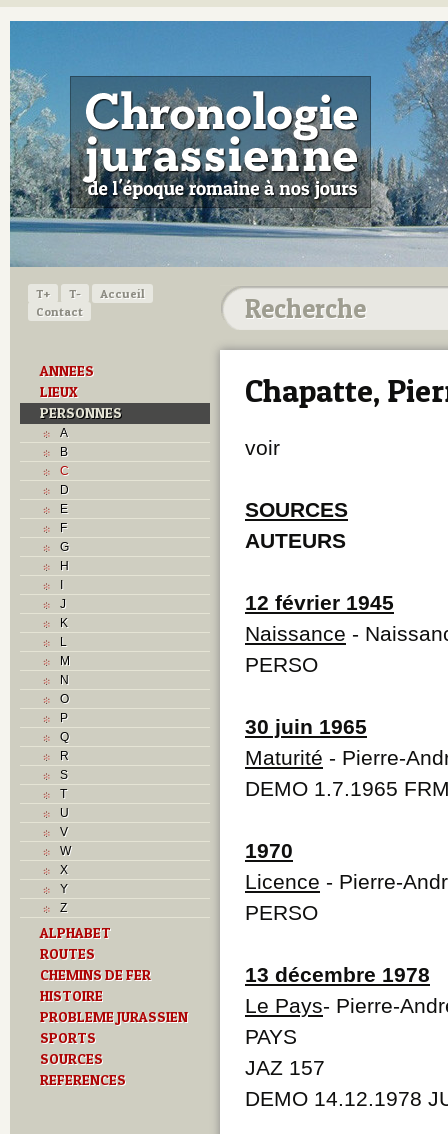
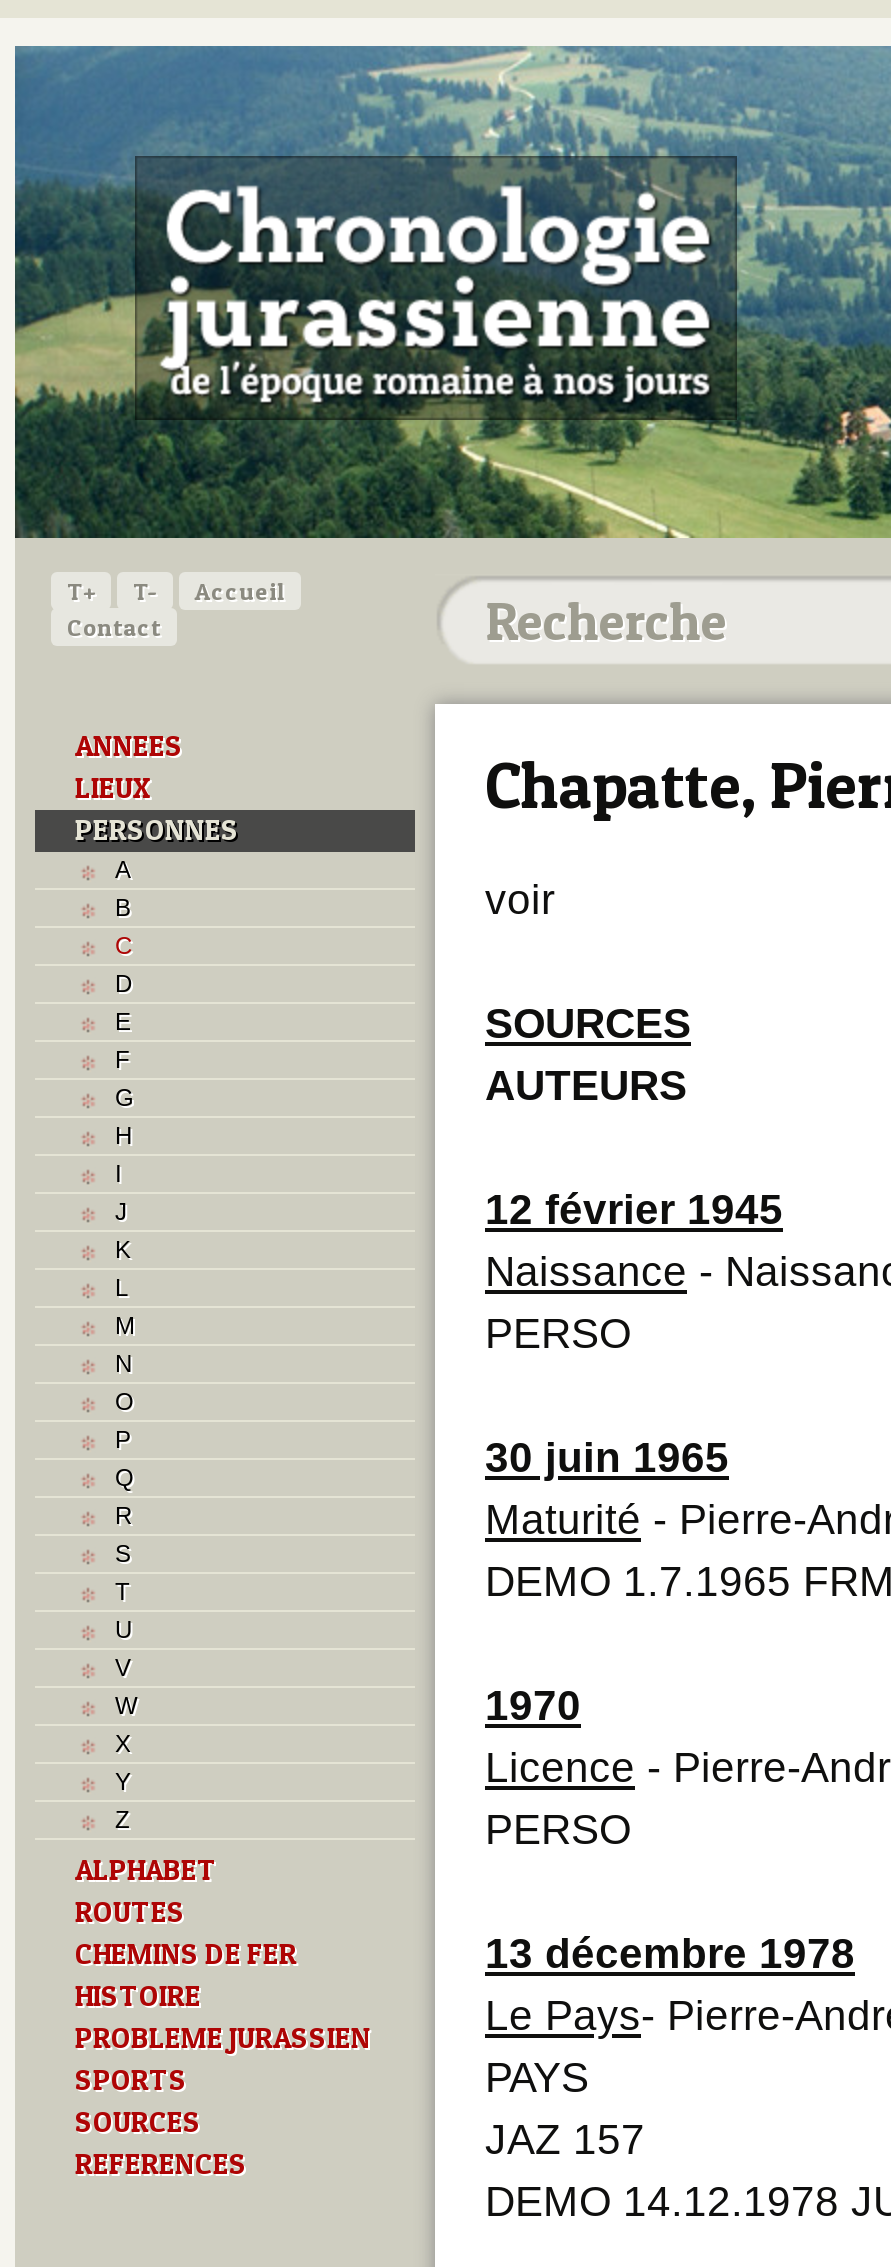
[9,20,445,267] [image] -> [13,46,885,540] [image]

